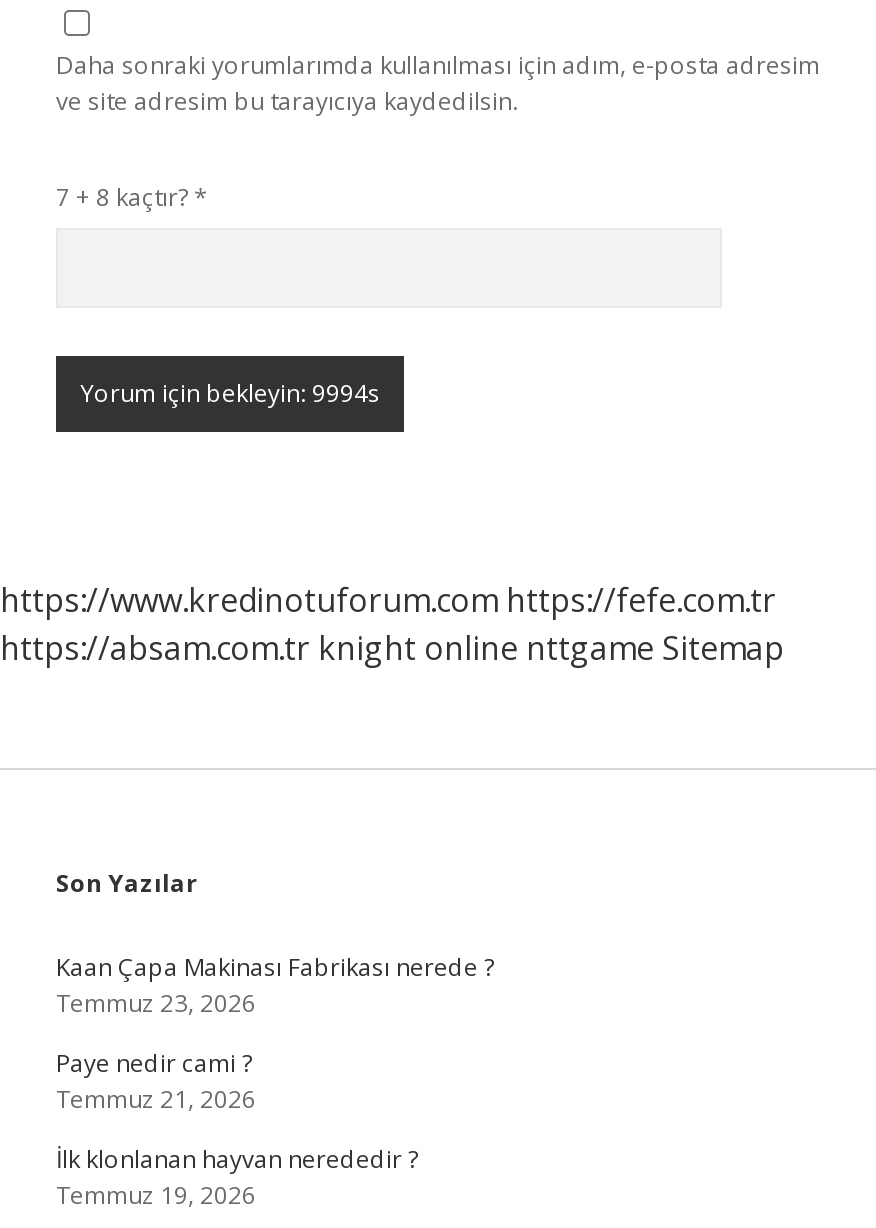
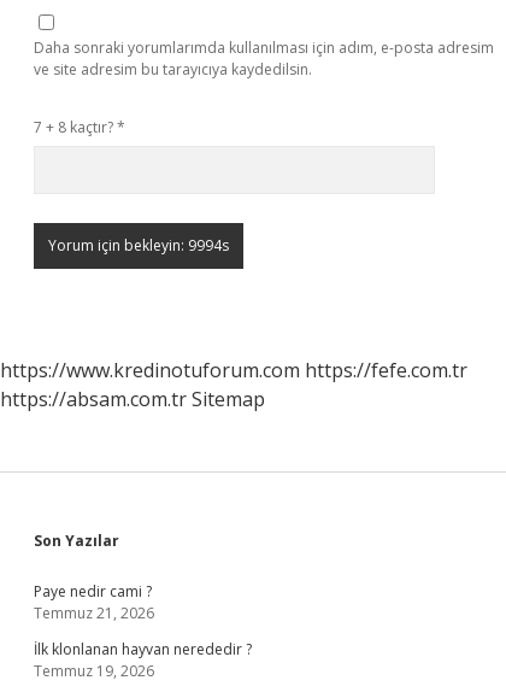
[0,626,784,670] https://absam.com.tr knight online nttgame Sitemap -> [0,386,265,412] https://absam.com.tr Sitemap
[56,950,494,1020] Kaan Çapa Makinası Fabrikası nerede ? | Temmuz 23, 2026 -> none

